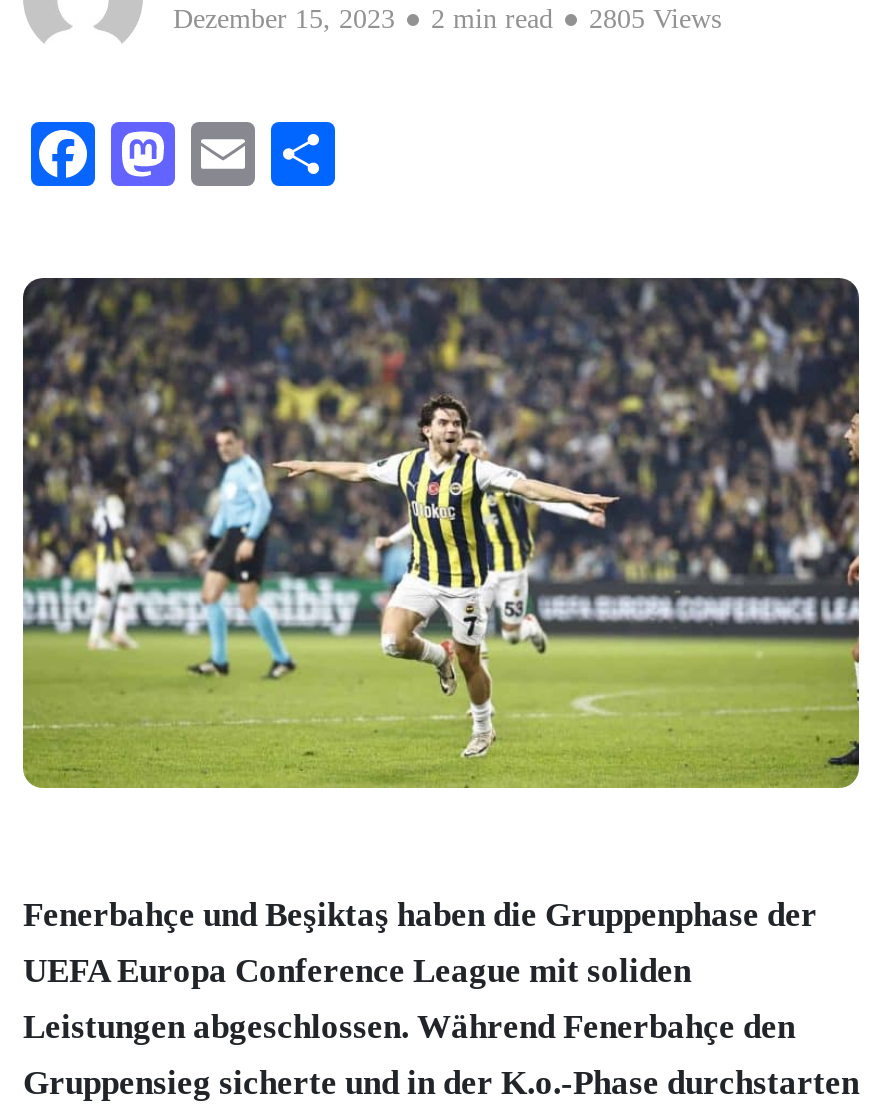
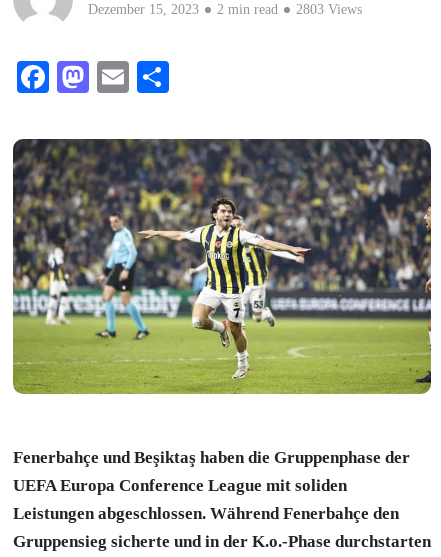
[173,4,721,34] Dezember 15, 2023 2 min read 2805 Views -> [88,2,362,17] Dezember 15, 2023 2 min read 2803 Views

